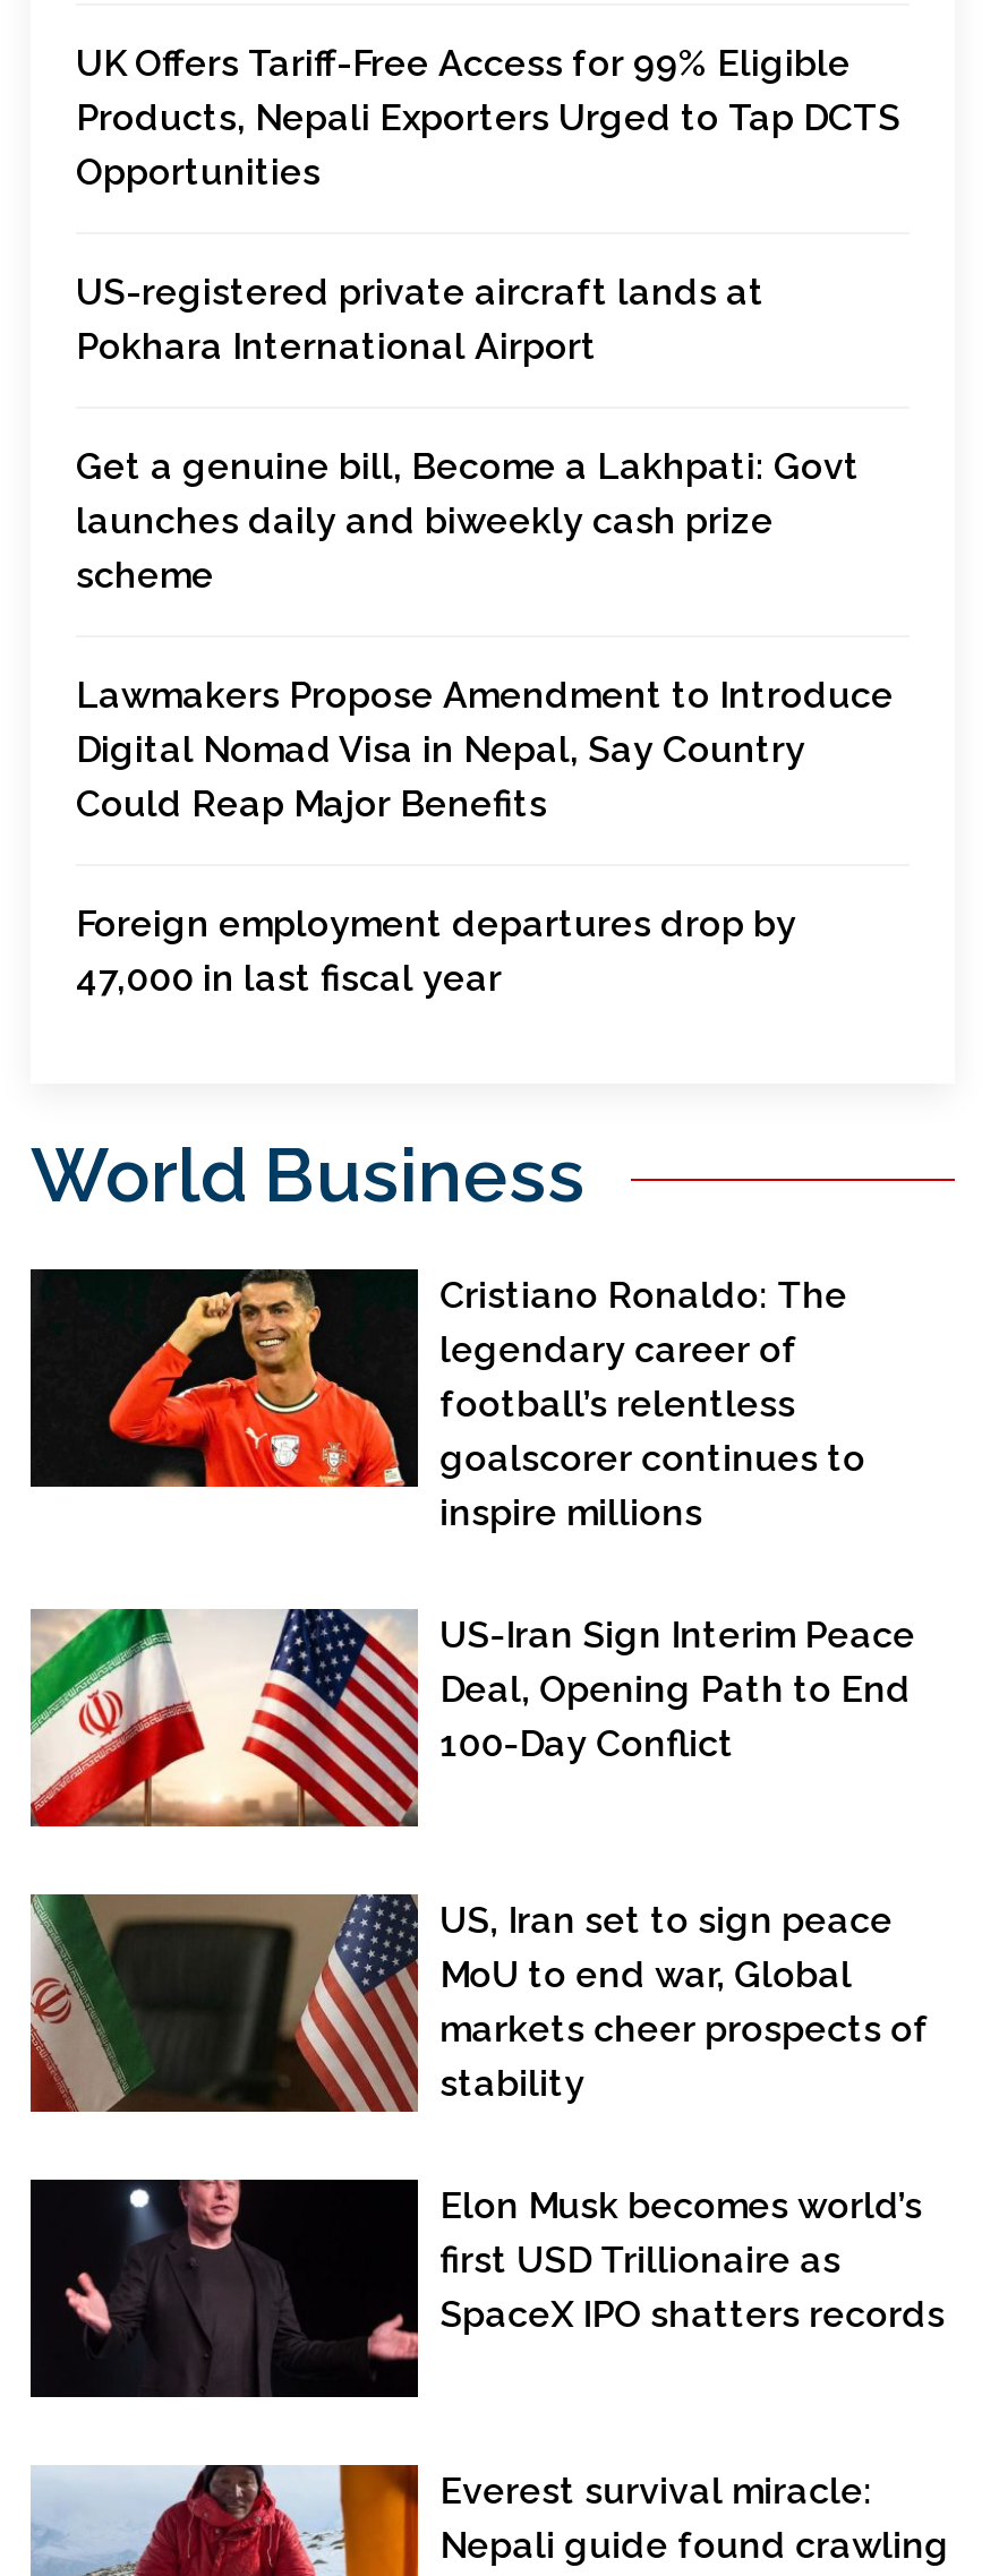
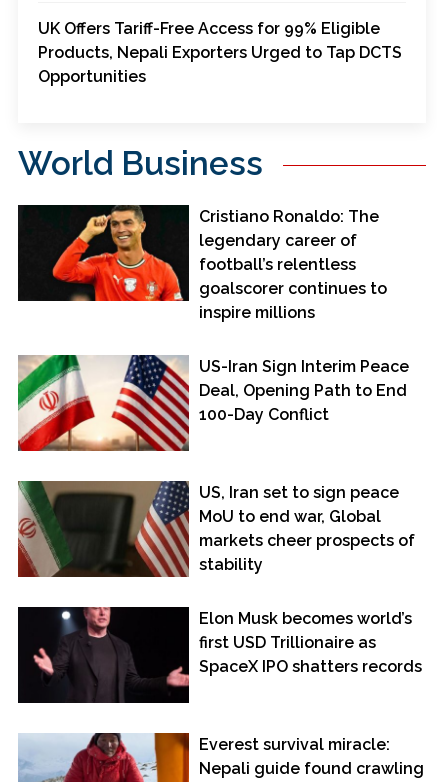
[76,271,894,1001] US-registered private aircraft lands at | Pokhara International Airport | Get a genuine bill, Become a Lakhpati: Govt | launches daily and biweekly cash prize | scheme | Lawmakers Propose Amendment to Introduce | Digital Nomad Visa in Nepal, Say Country | Could Reap Major Benefits | Foreign employment departures drop by | 47,000 in last fiscal year -> none

